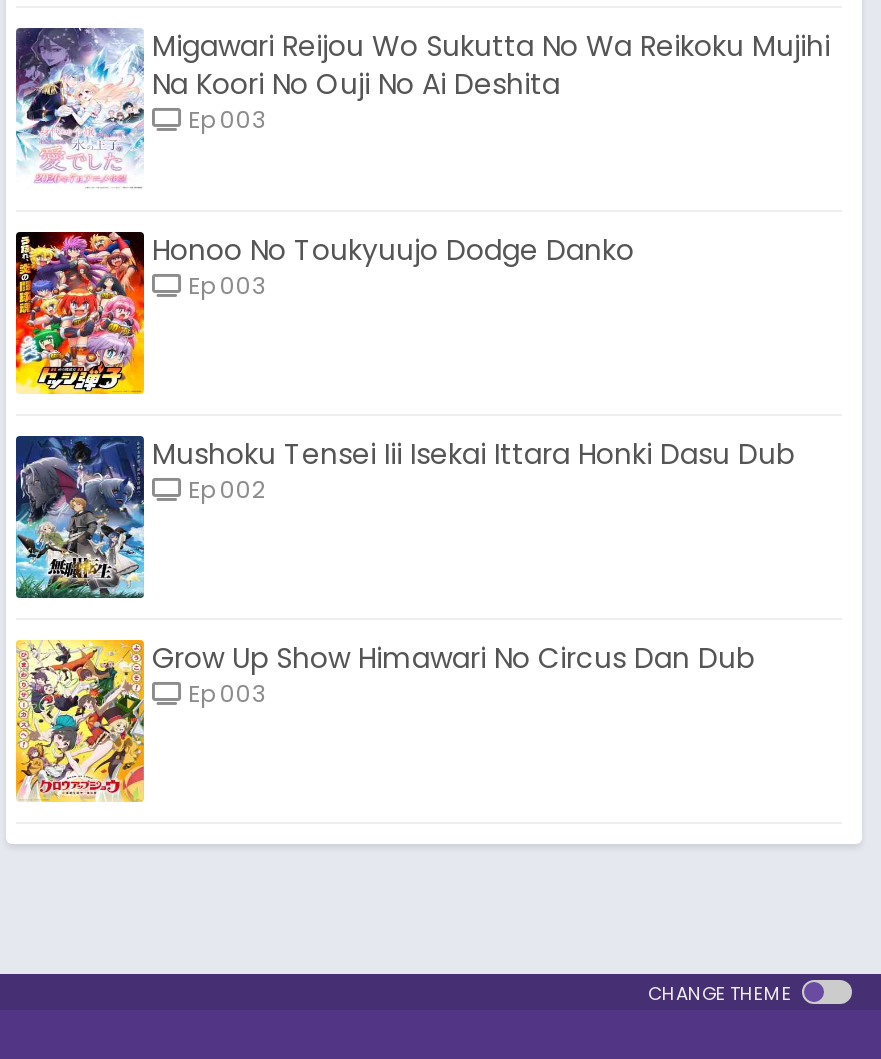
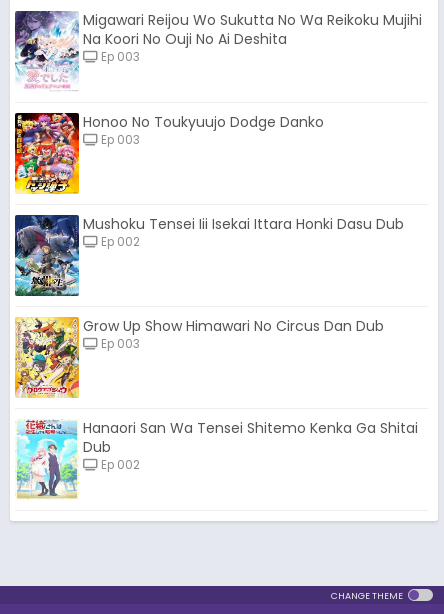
none -> [15,418,418,500] [image] | Hanaori San Wa Tensei Shitemo Kenka Ga Shitai | Dub | Ep 002

